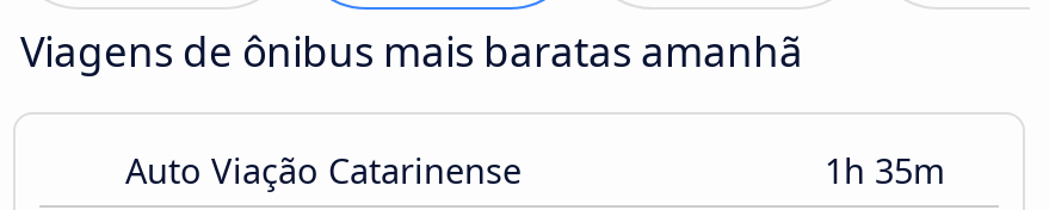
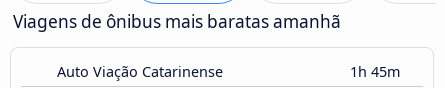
[825,148,954,194] 1h 35m -> [350,62,404,81] 1h 45m

